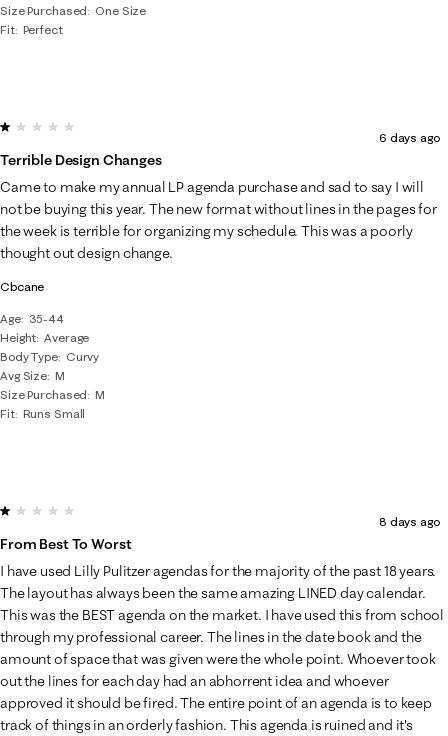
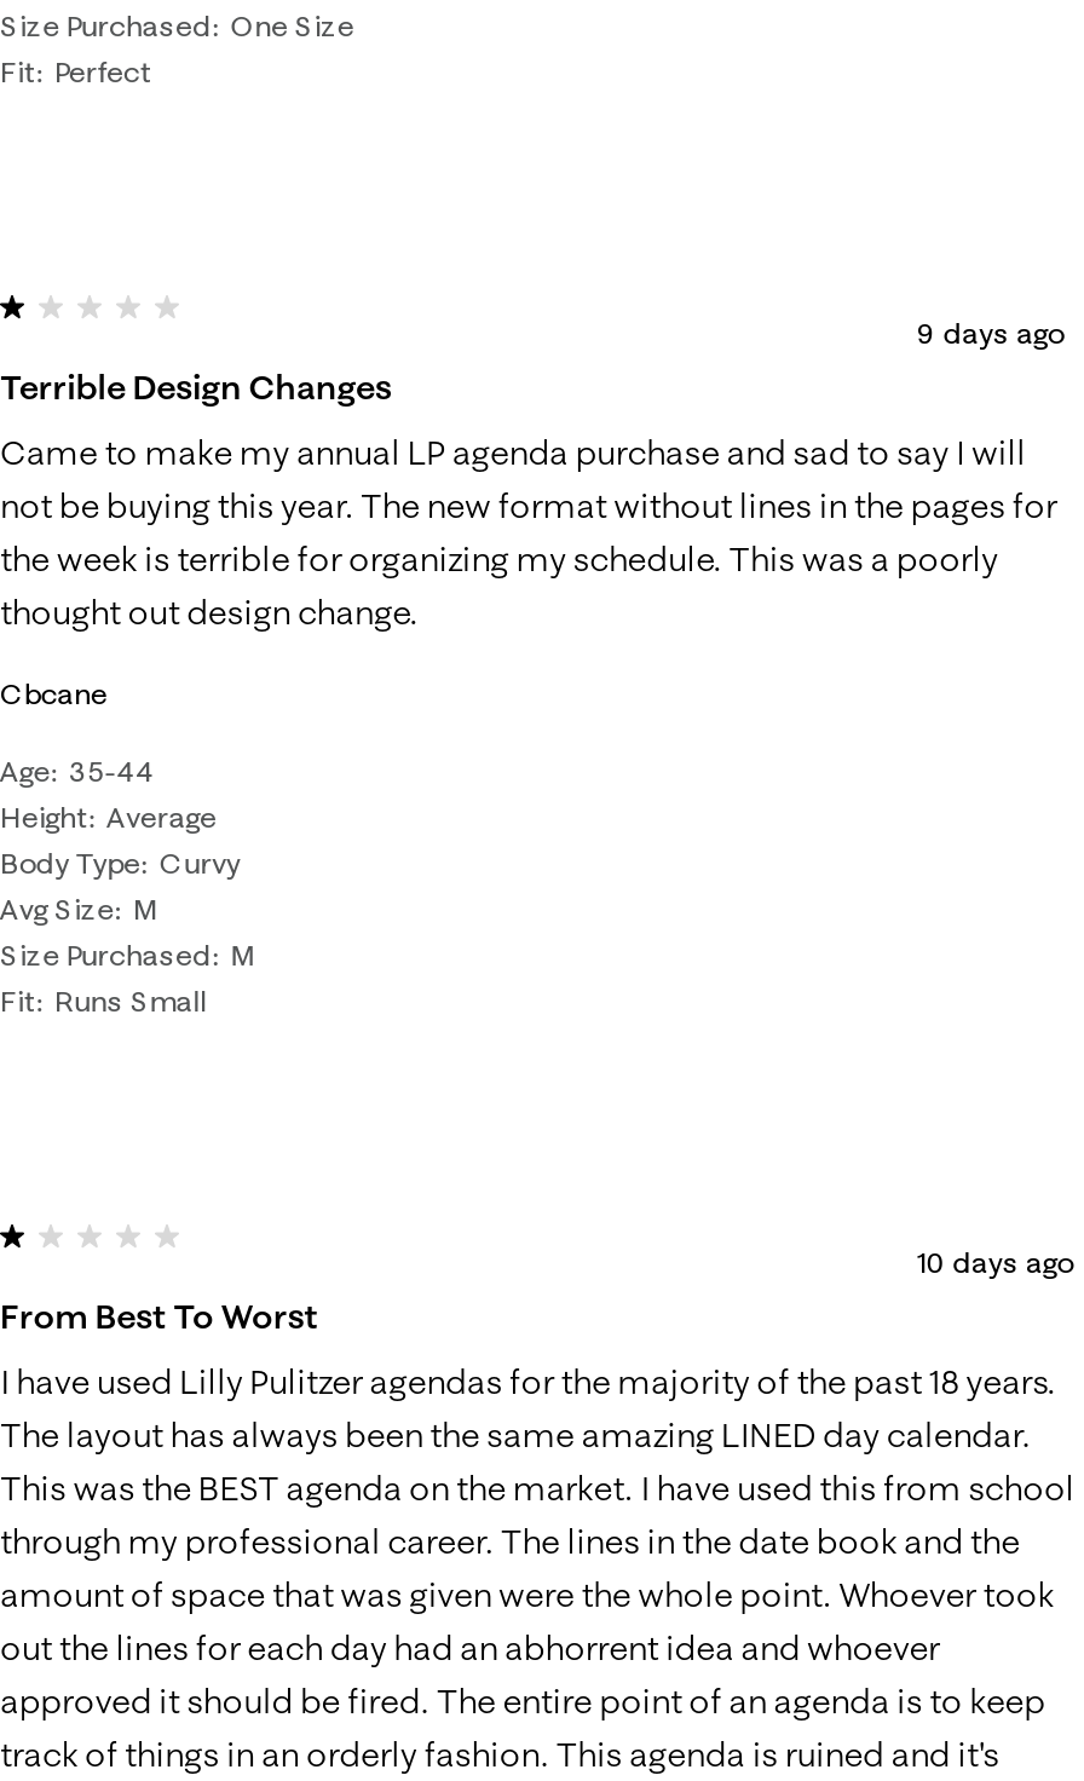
[379,129,440,144] 6 days ago -> [917,313,1064,350] 9 days ago
[379,513,440,528] 8 days ago -> [917,1243,1074,1279] 10 days ago

